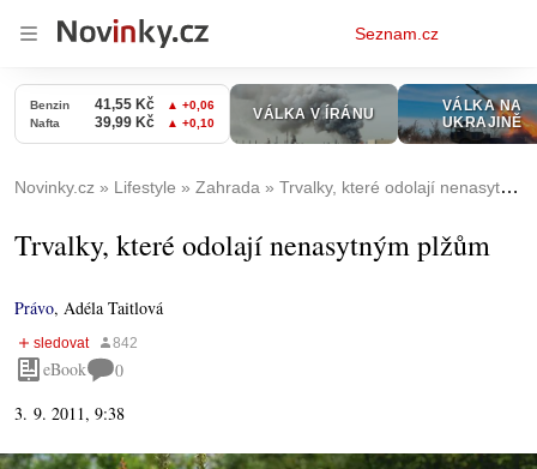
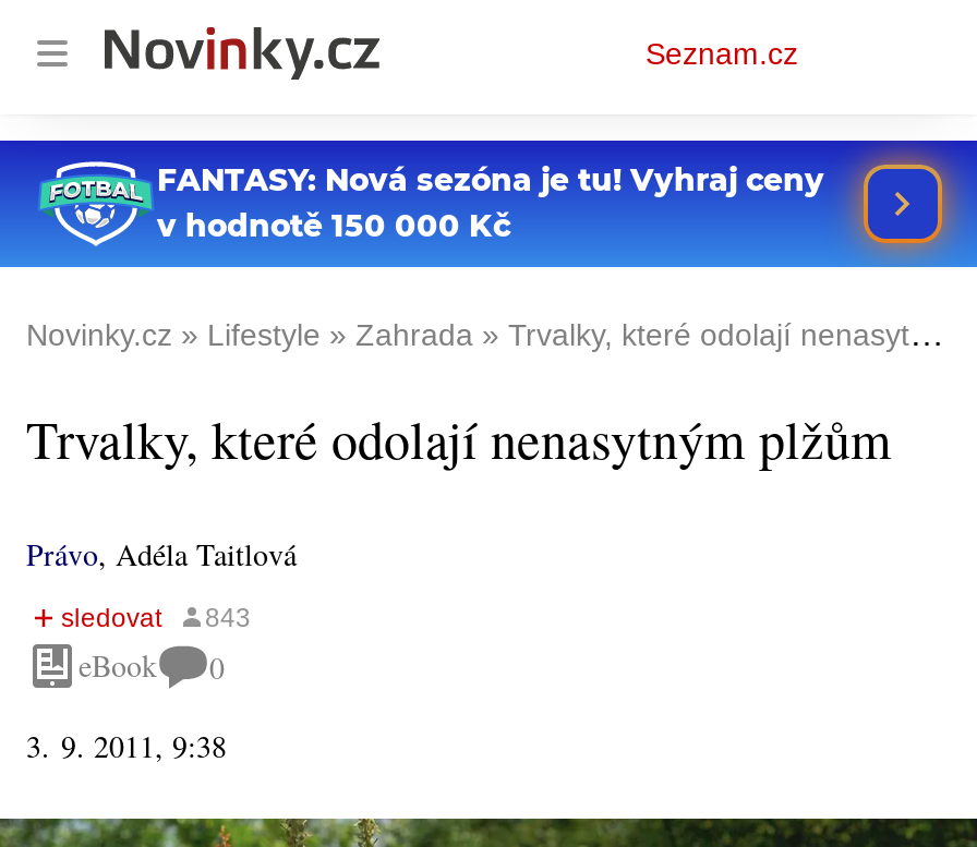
[4,82,533,150] [image] -> [7,138,970,269] [image]

